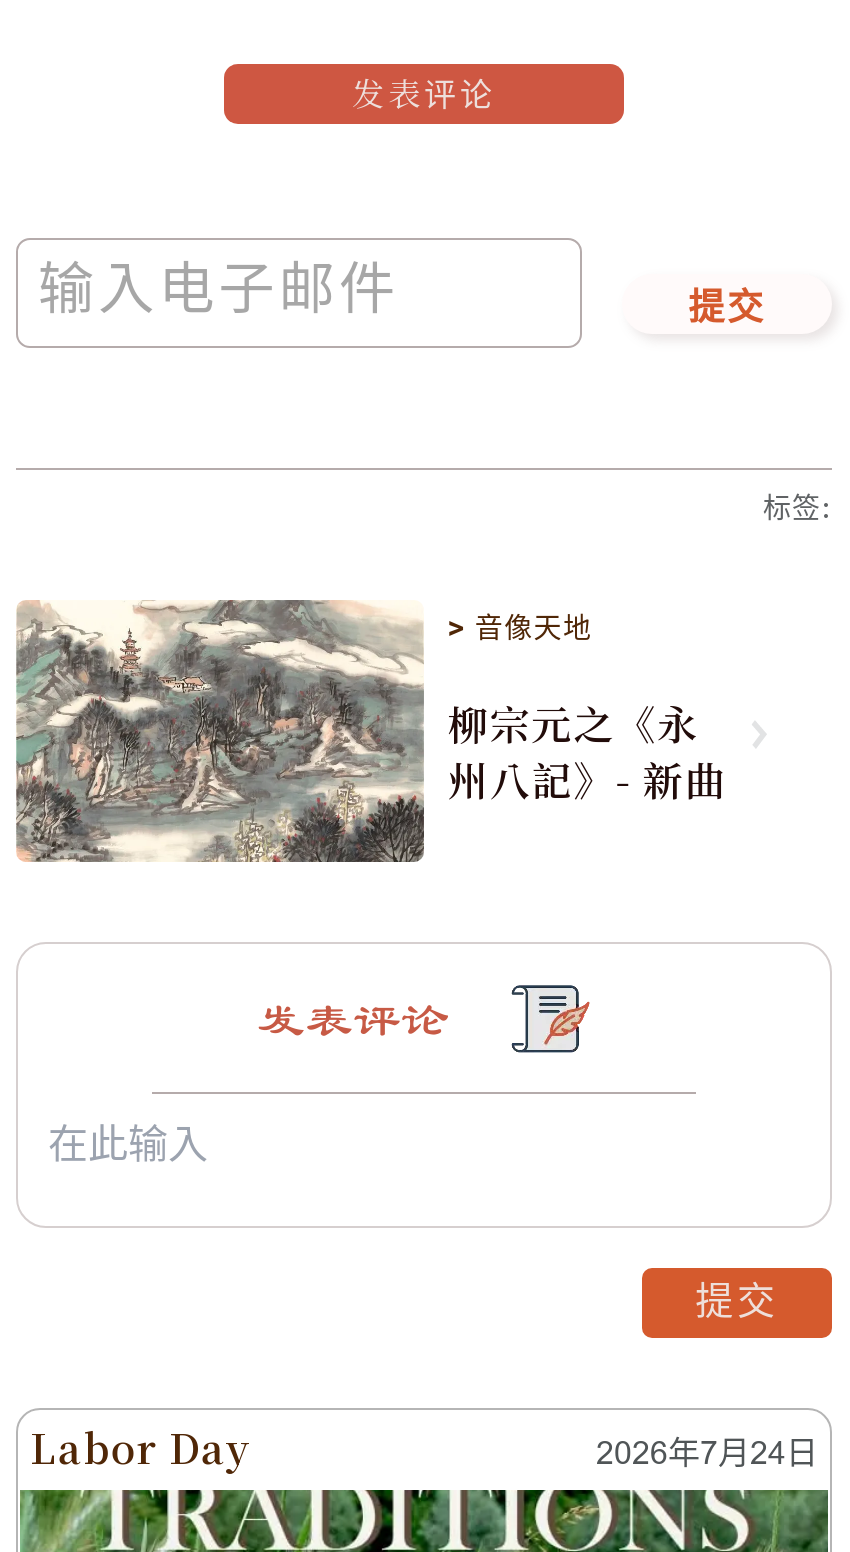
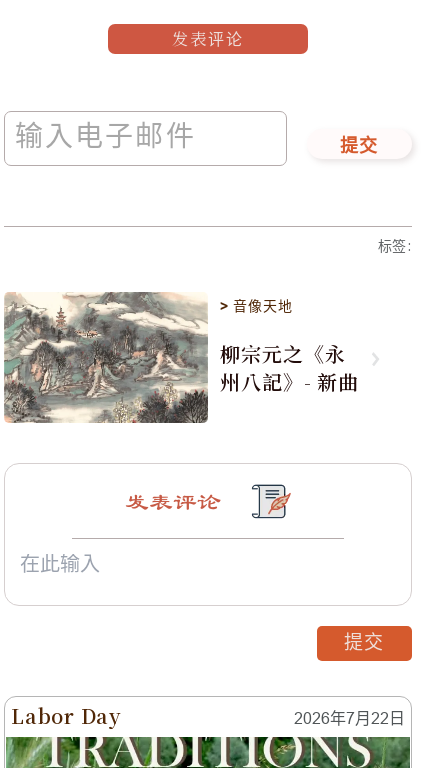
[596,1430,818,1474] 2026年7月24日 -> [294,707,405,729] 2026年7月22日

